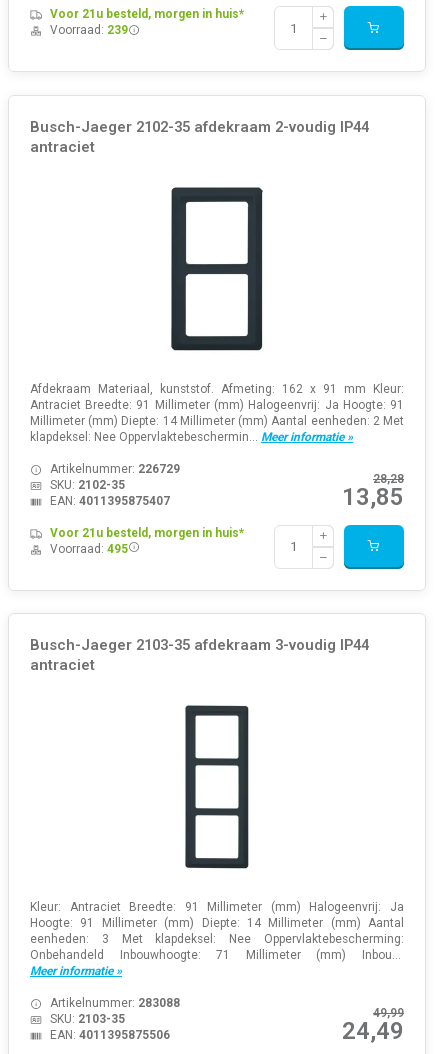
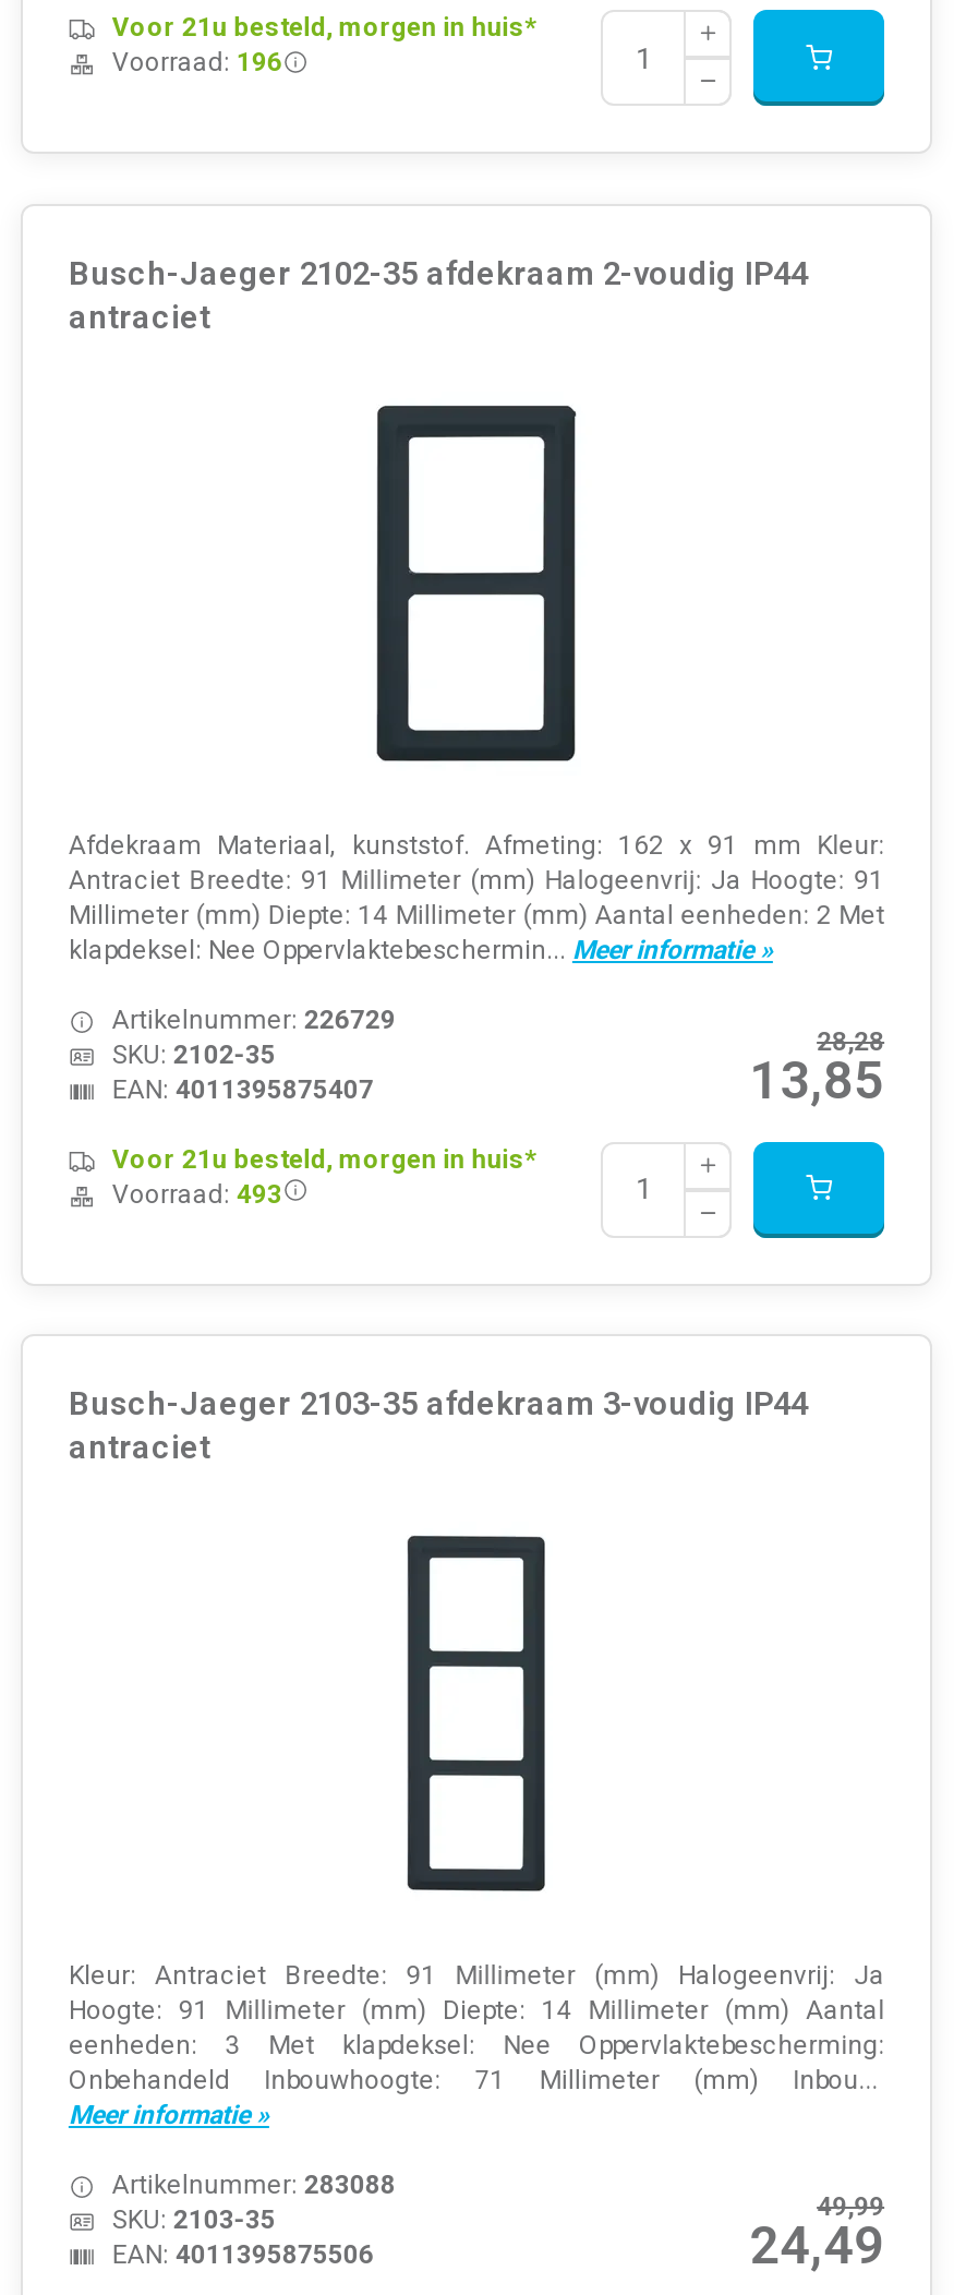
[50,23,128,37] Voorraad: 239 -> [112,48,282,78] Voorraad: 196
[50,542,128,556] Voorraad: 495 -> [112,1179,282,1209] Voorraad: 493

